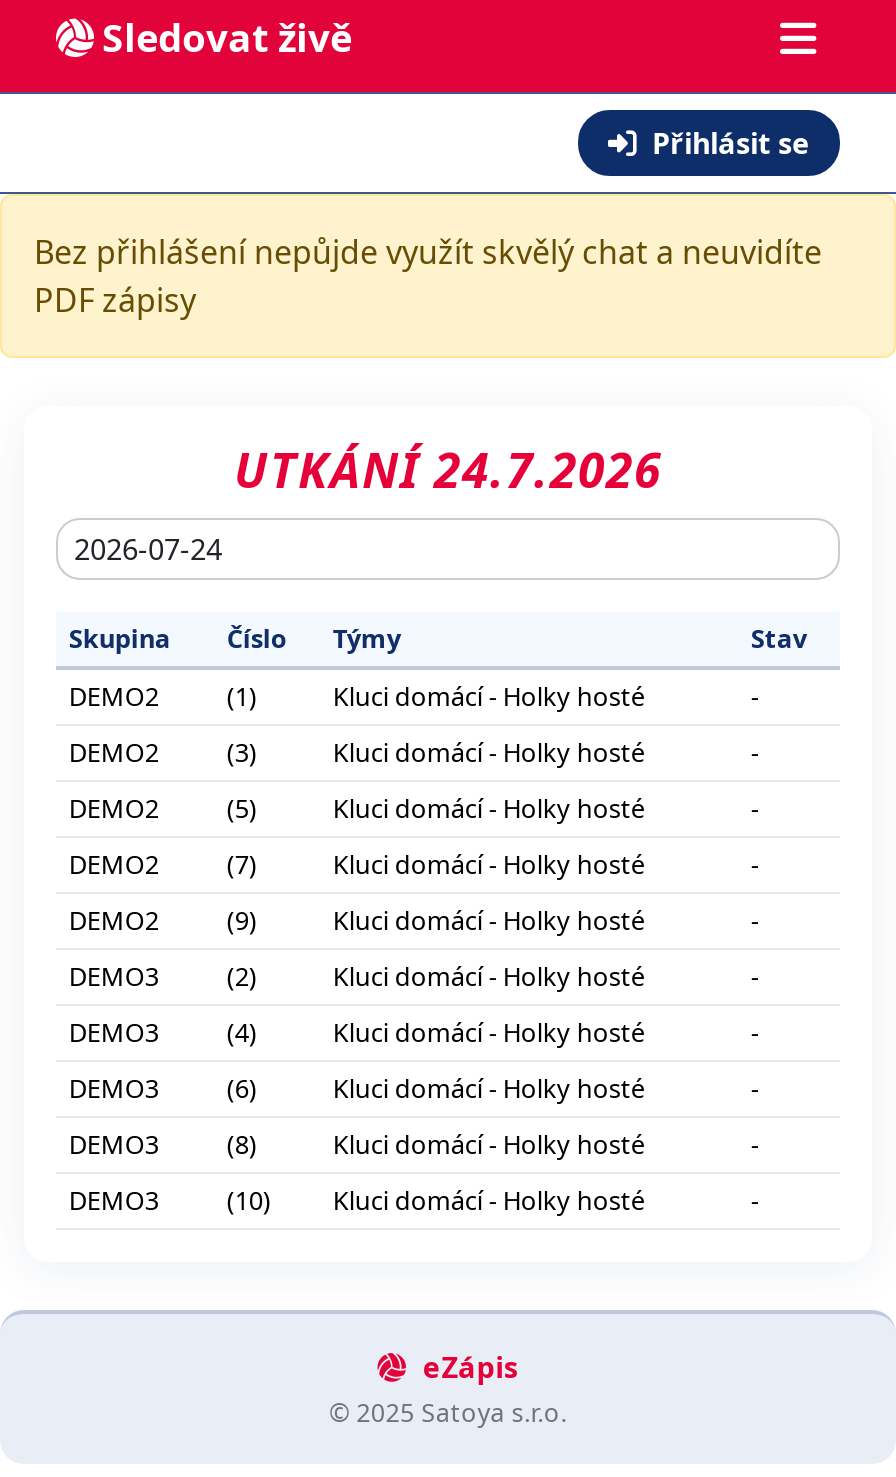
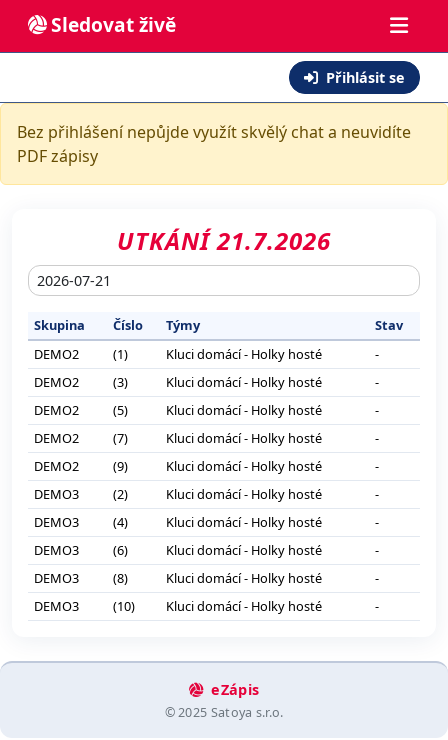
[234,436,662,502] UTKÁNÍ 24.7.2026 -> [117,224,331,257] UTKÁNÍ 21.7.2026

